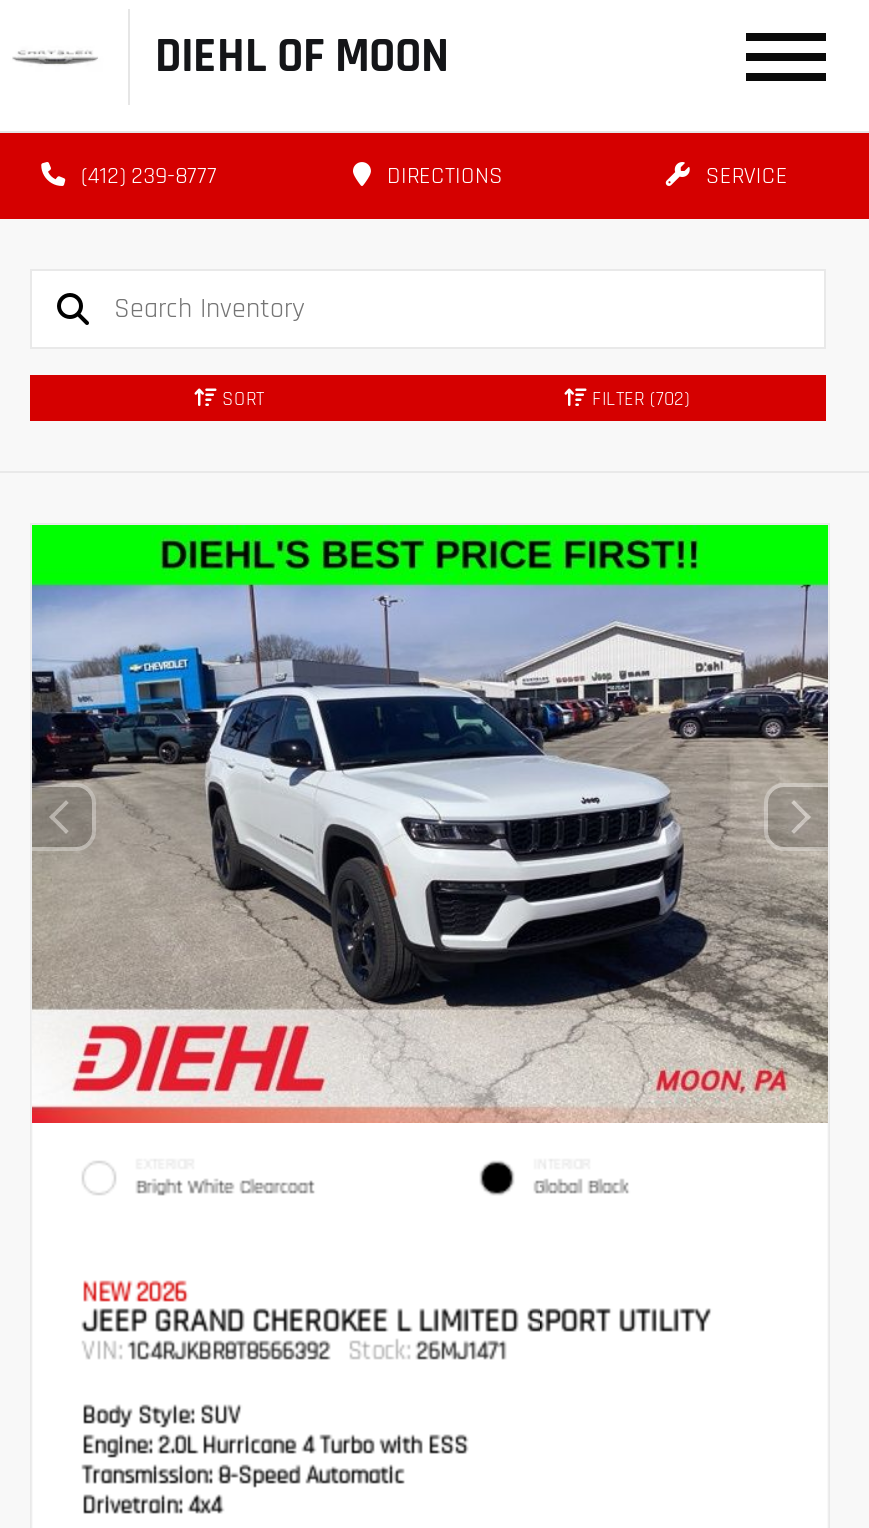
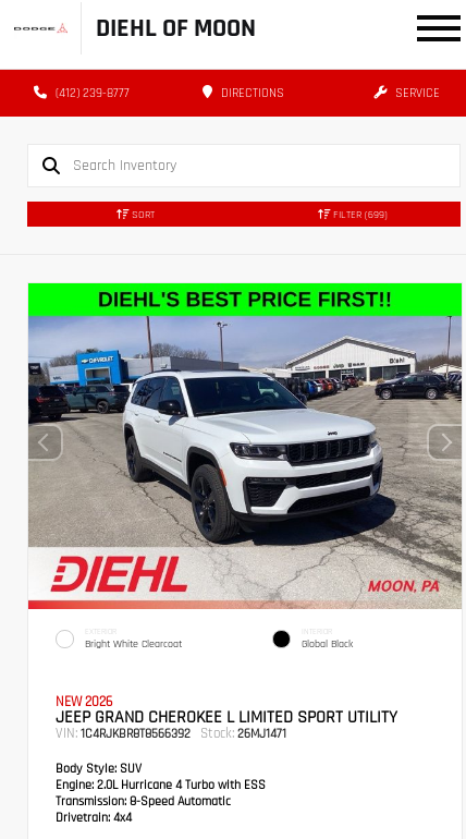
[586,387,690,411] FILTER (702) -> [329,208,387,221] FILTER (699)

